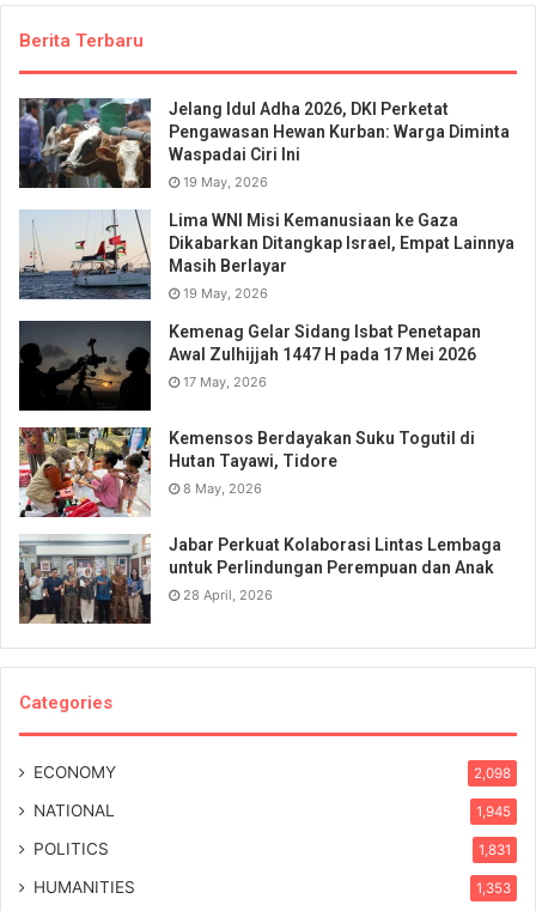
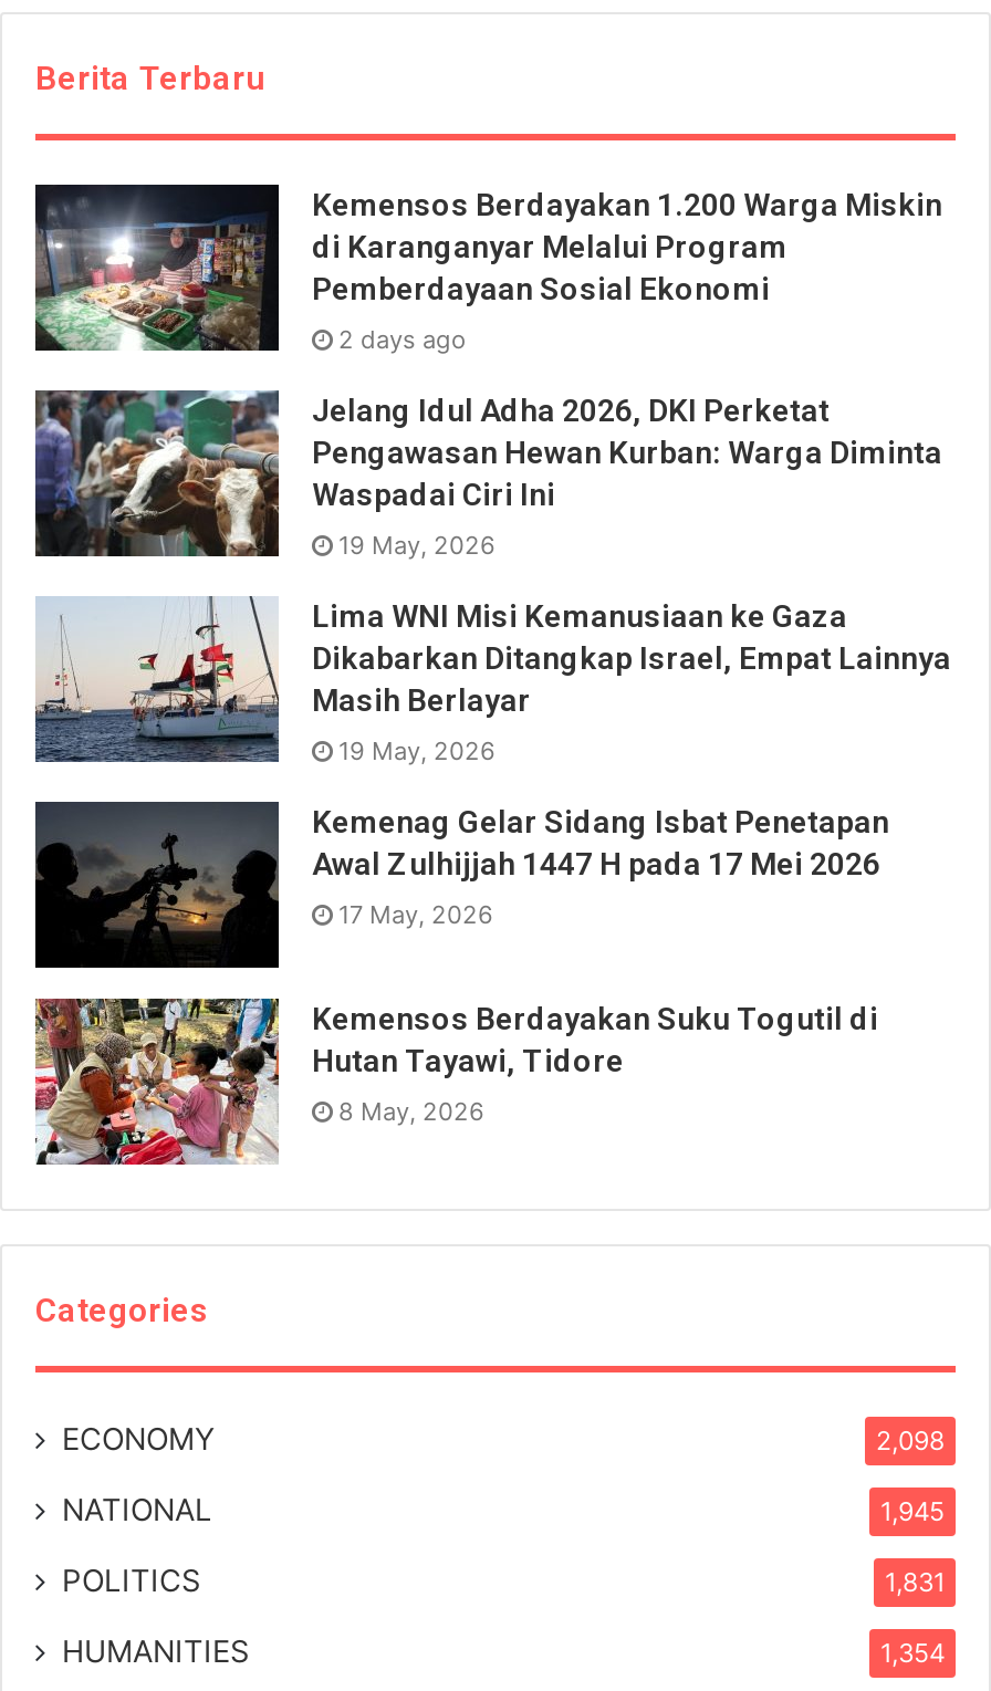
none -> [35,182,942,356] [image] | Kemensos Berdayakan 1.200 Warga Miskin | di Karanganyar Melalui Program | Pemberdayaan Sosial Ekonomi | 2 days ago
moved [17,96,514,497] -> [31,386,951,1128]: [image] | Jelang Idul Adha 2026, DKI Perketat | Pengawasan Hewan Kurban: Warga Diminta | ... | Hutan Tayawi, Tidore | 8 May, 2026
[18,534,501,625] [image] | Jabar Perkuat Kolaborasi Lintas Lembaga | untuk Perlindungan Perempuan dan Anak | 28 April, 2026 -> none
[476,880,511,897] 1,353 -> [880,1639,945,1670] 1,354

